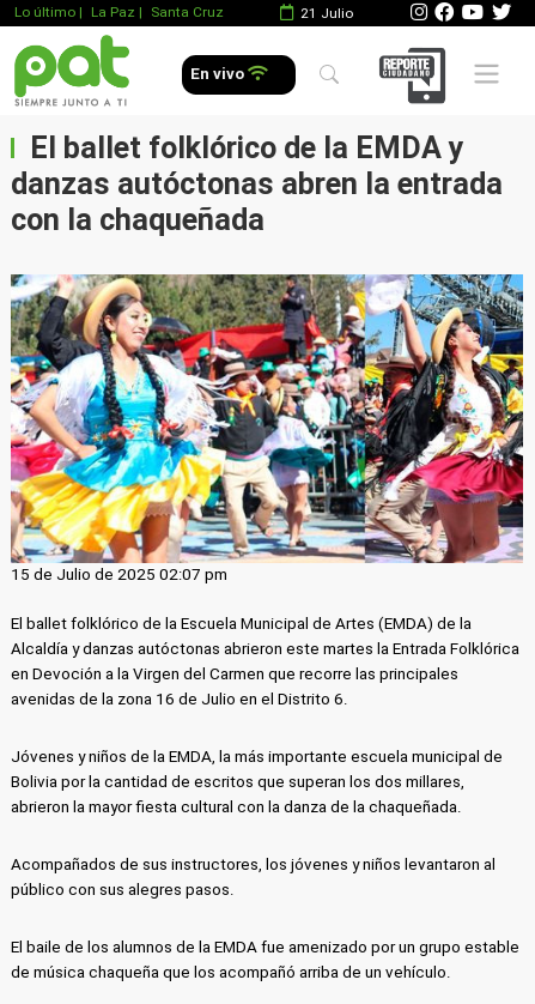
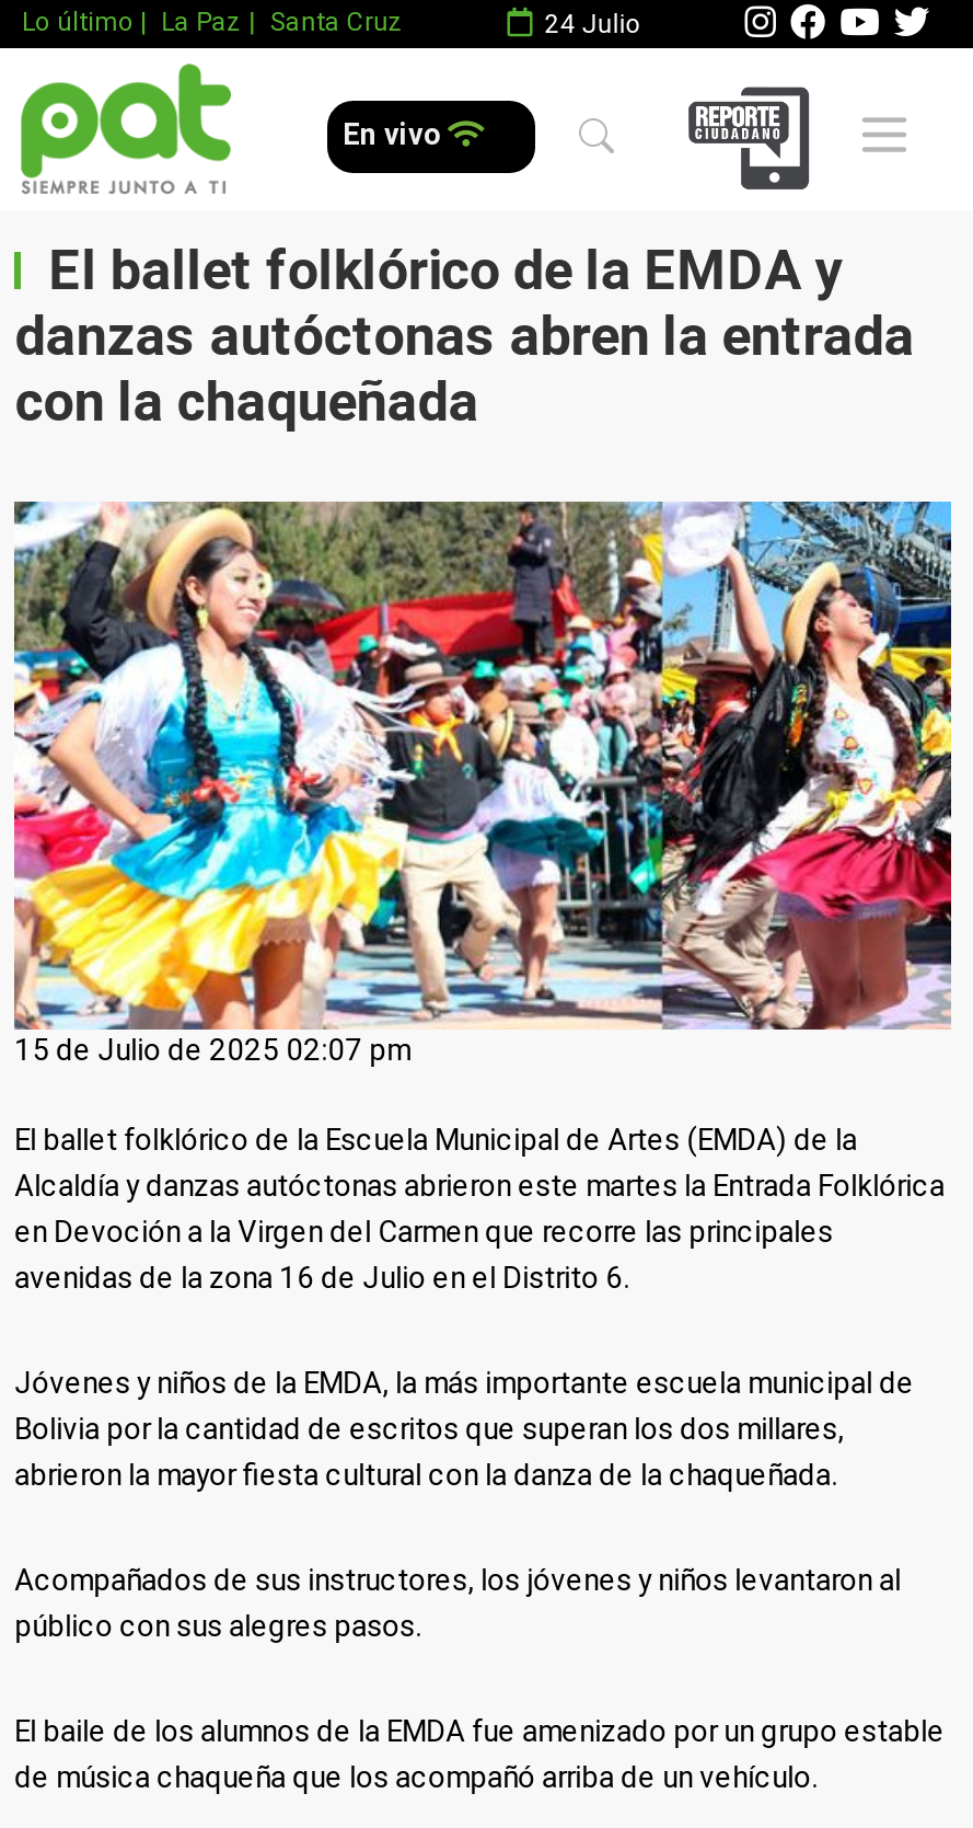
[294,5,353,22] 21 Julio -> [531,9,641,39] 24 Julio

